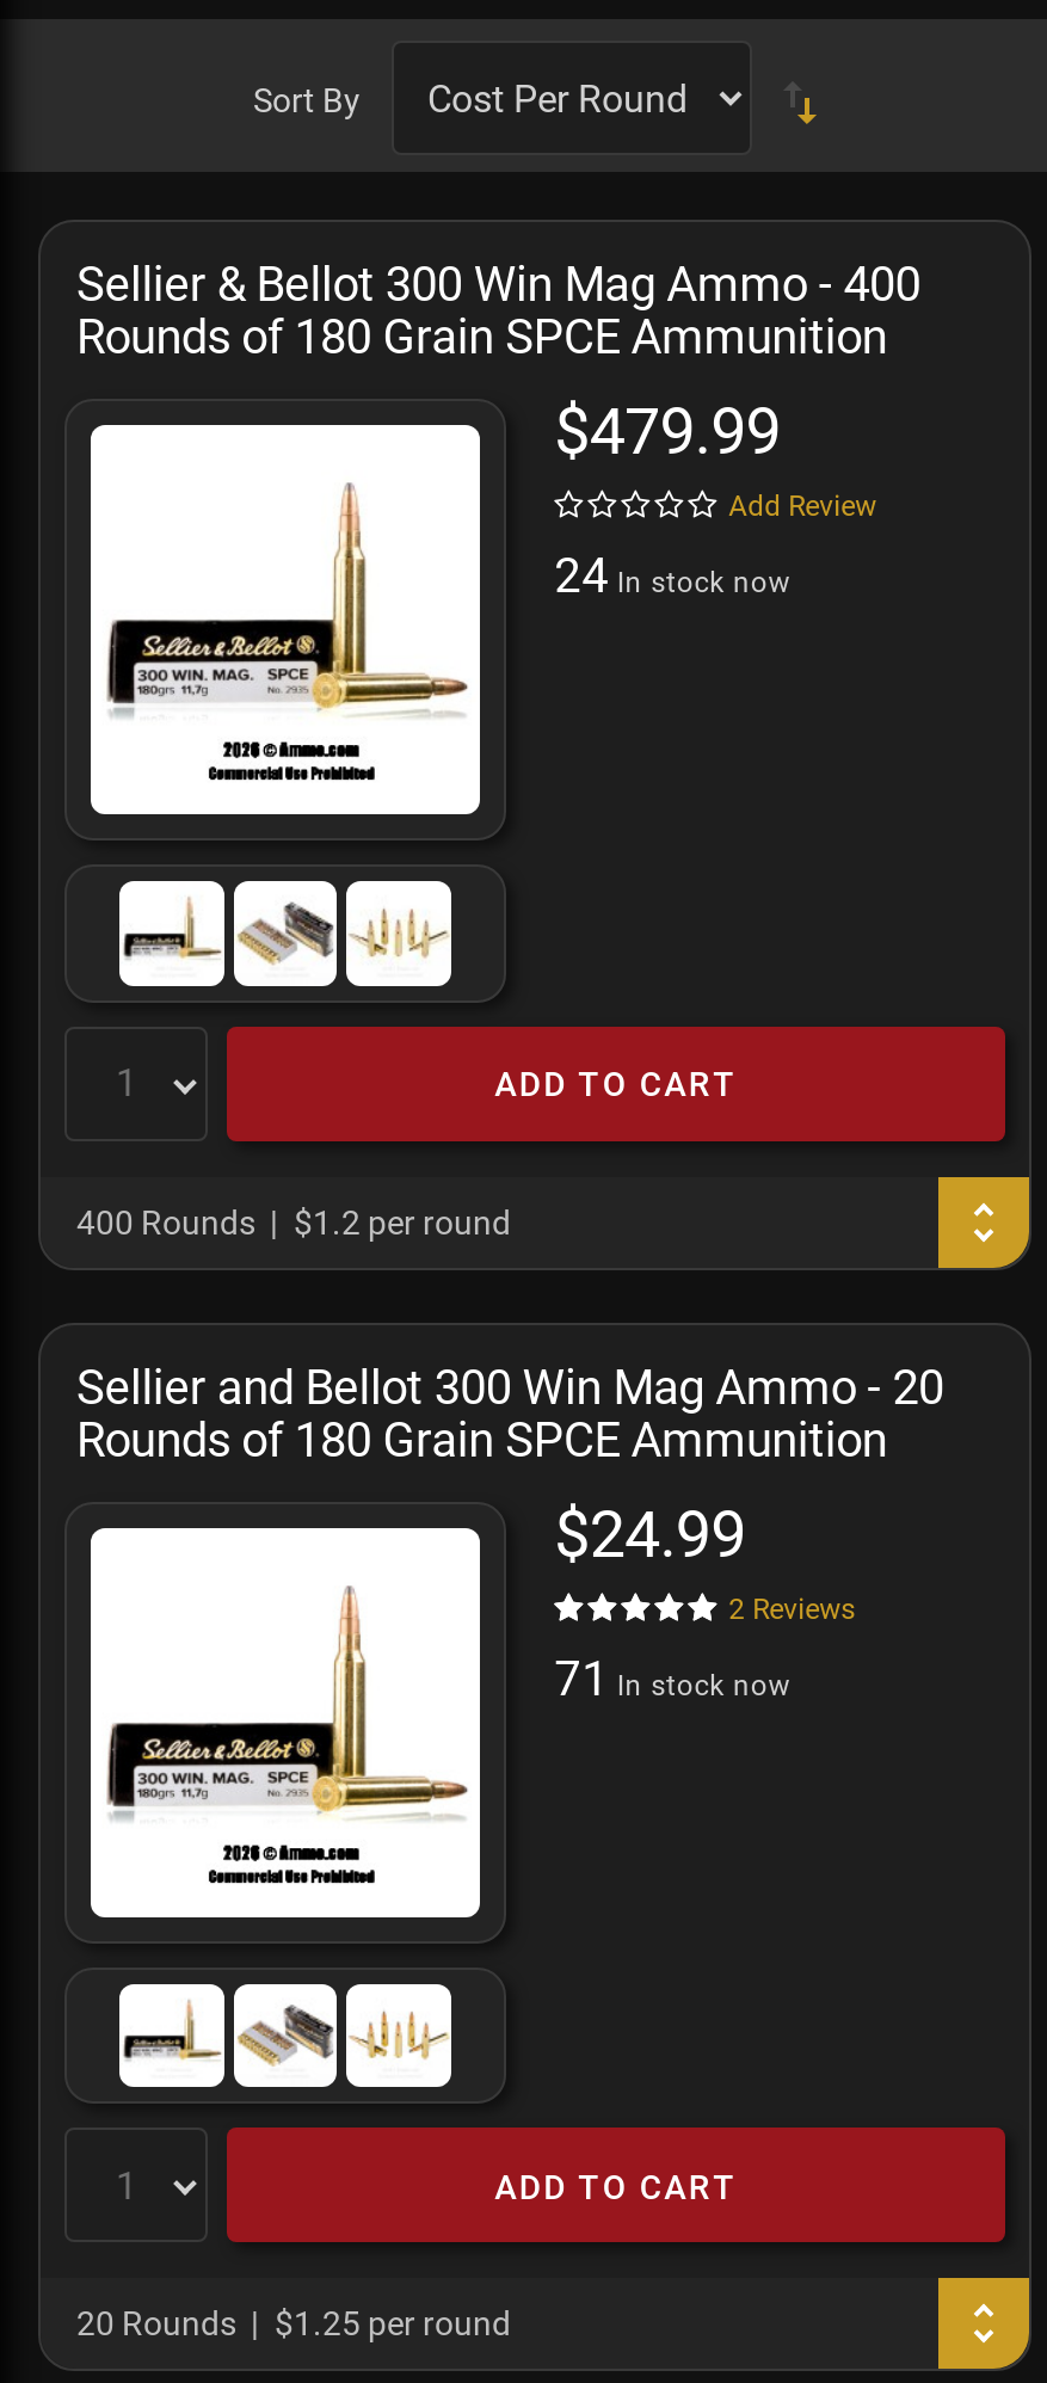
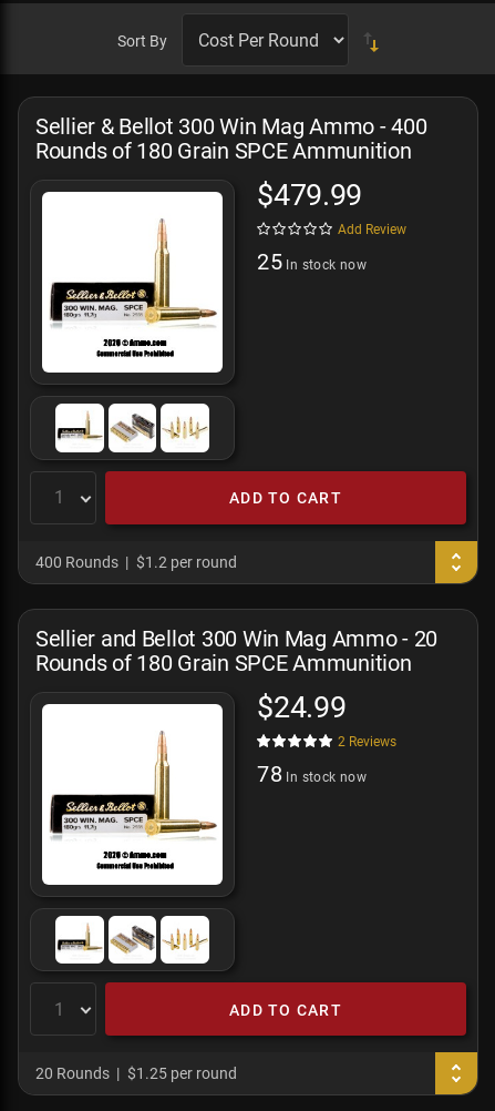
[554,547,791,604] 24 In stock now -> [257,248,367,275] 25 In stock now
[554,1649,791,1707] 71 In stock now -> [257,760,367,787] 78 In stock now

